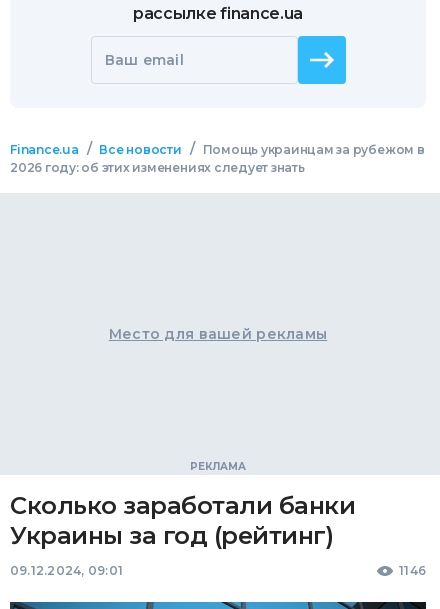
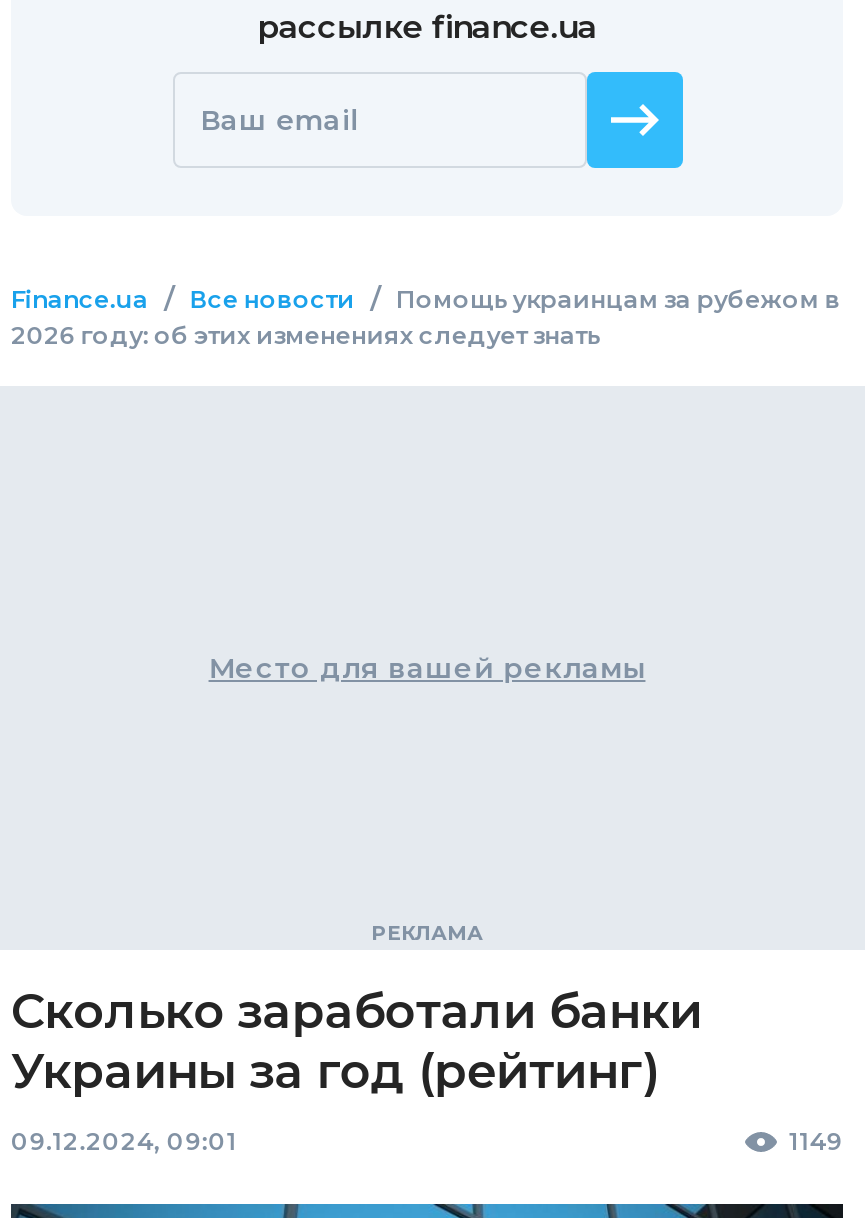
[399,563,426,578] 1146 -> [789,1125,843,1155] 1149

